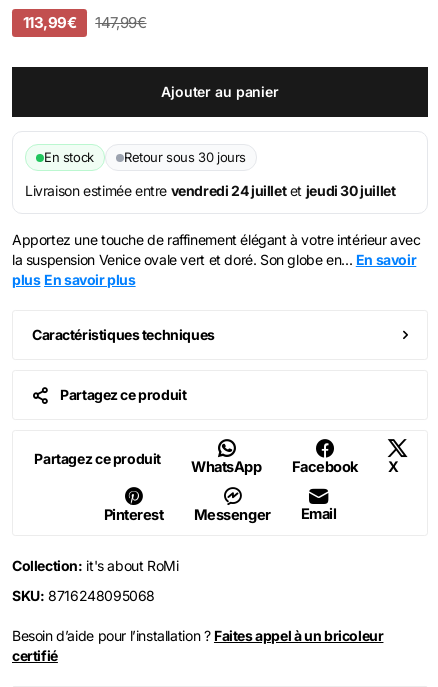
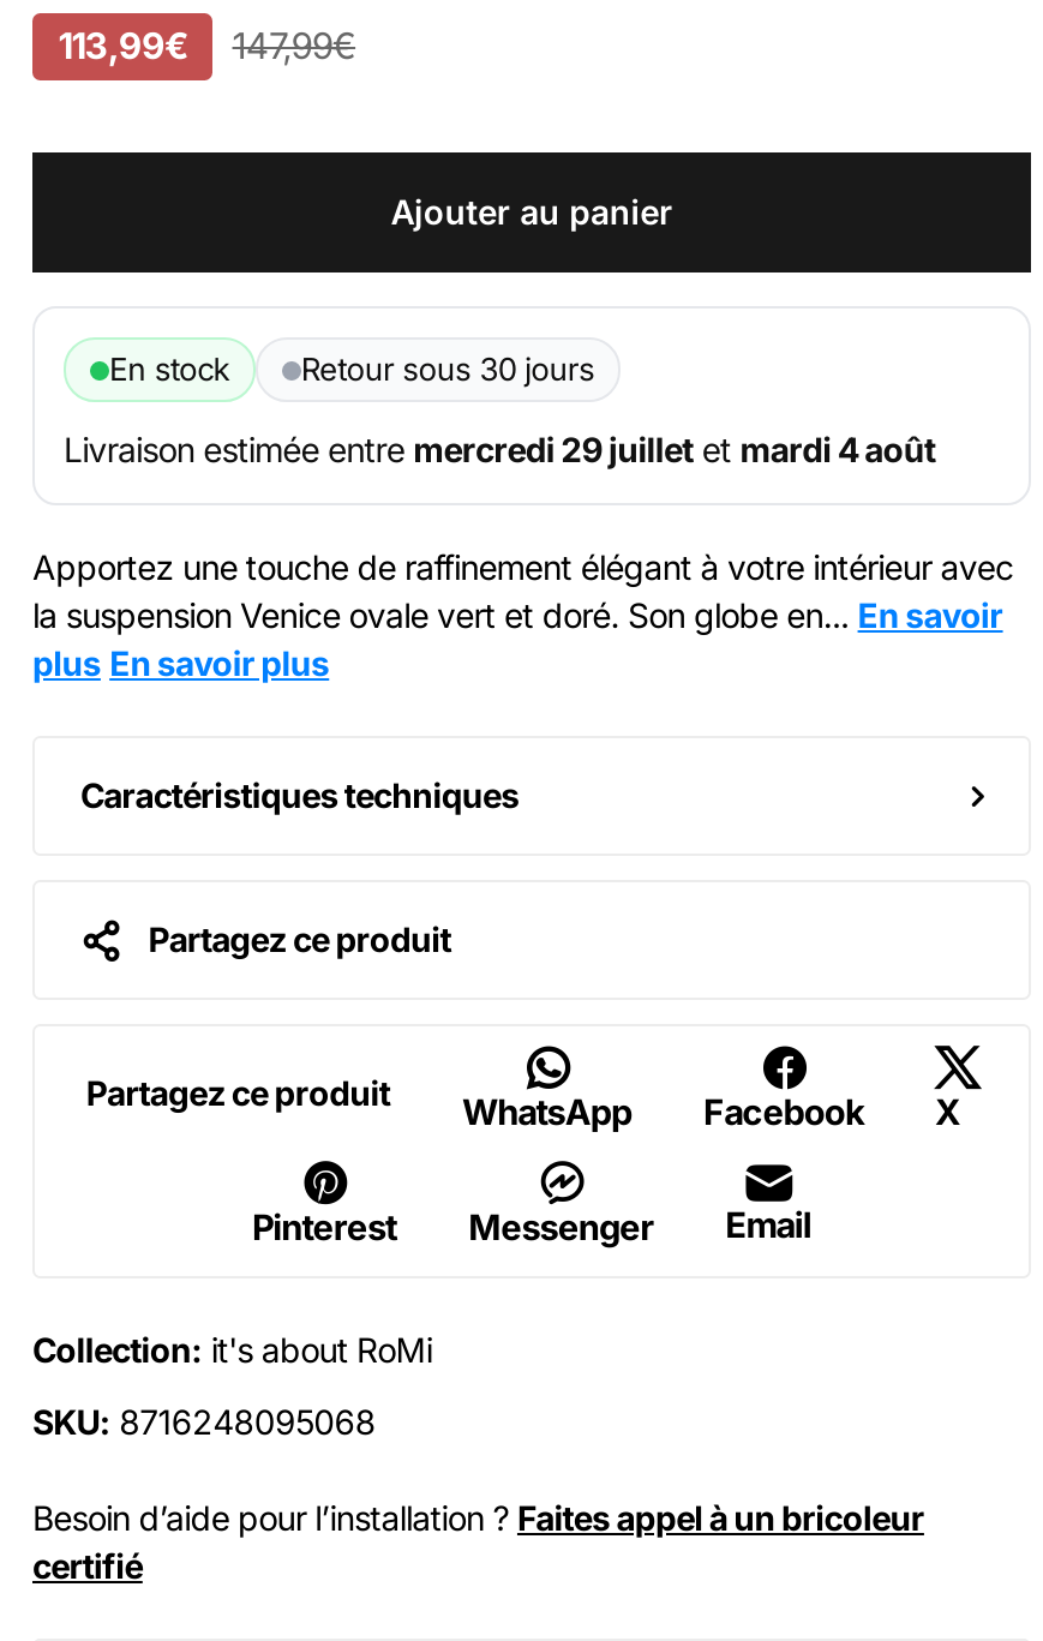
[25,182,395,199] Livraison estimée entre vendredi 24 juillet et jeudi 30 juillet -> [64,429,935,469] Livraison estimée entre mercredi 29 juillet et mardi 4 août

